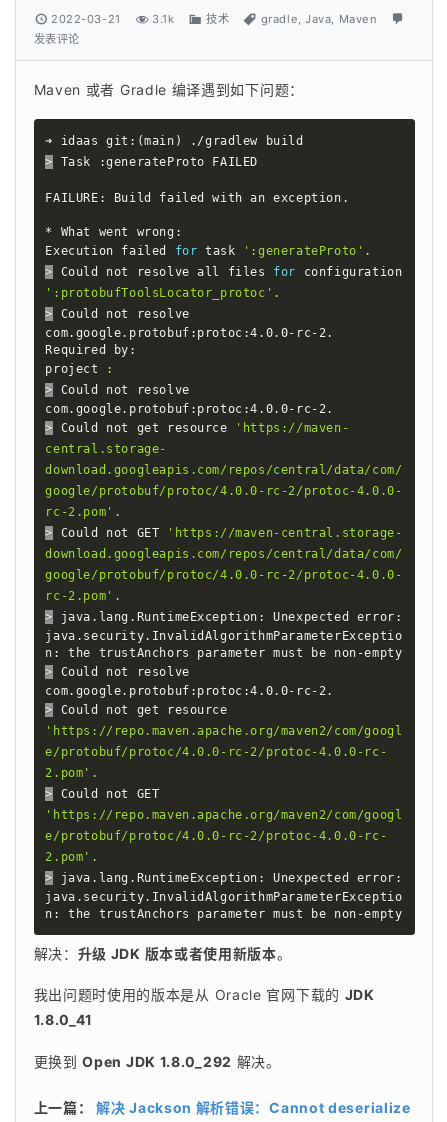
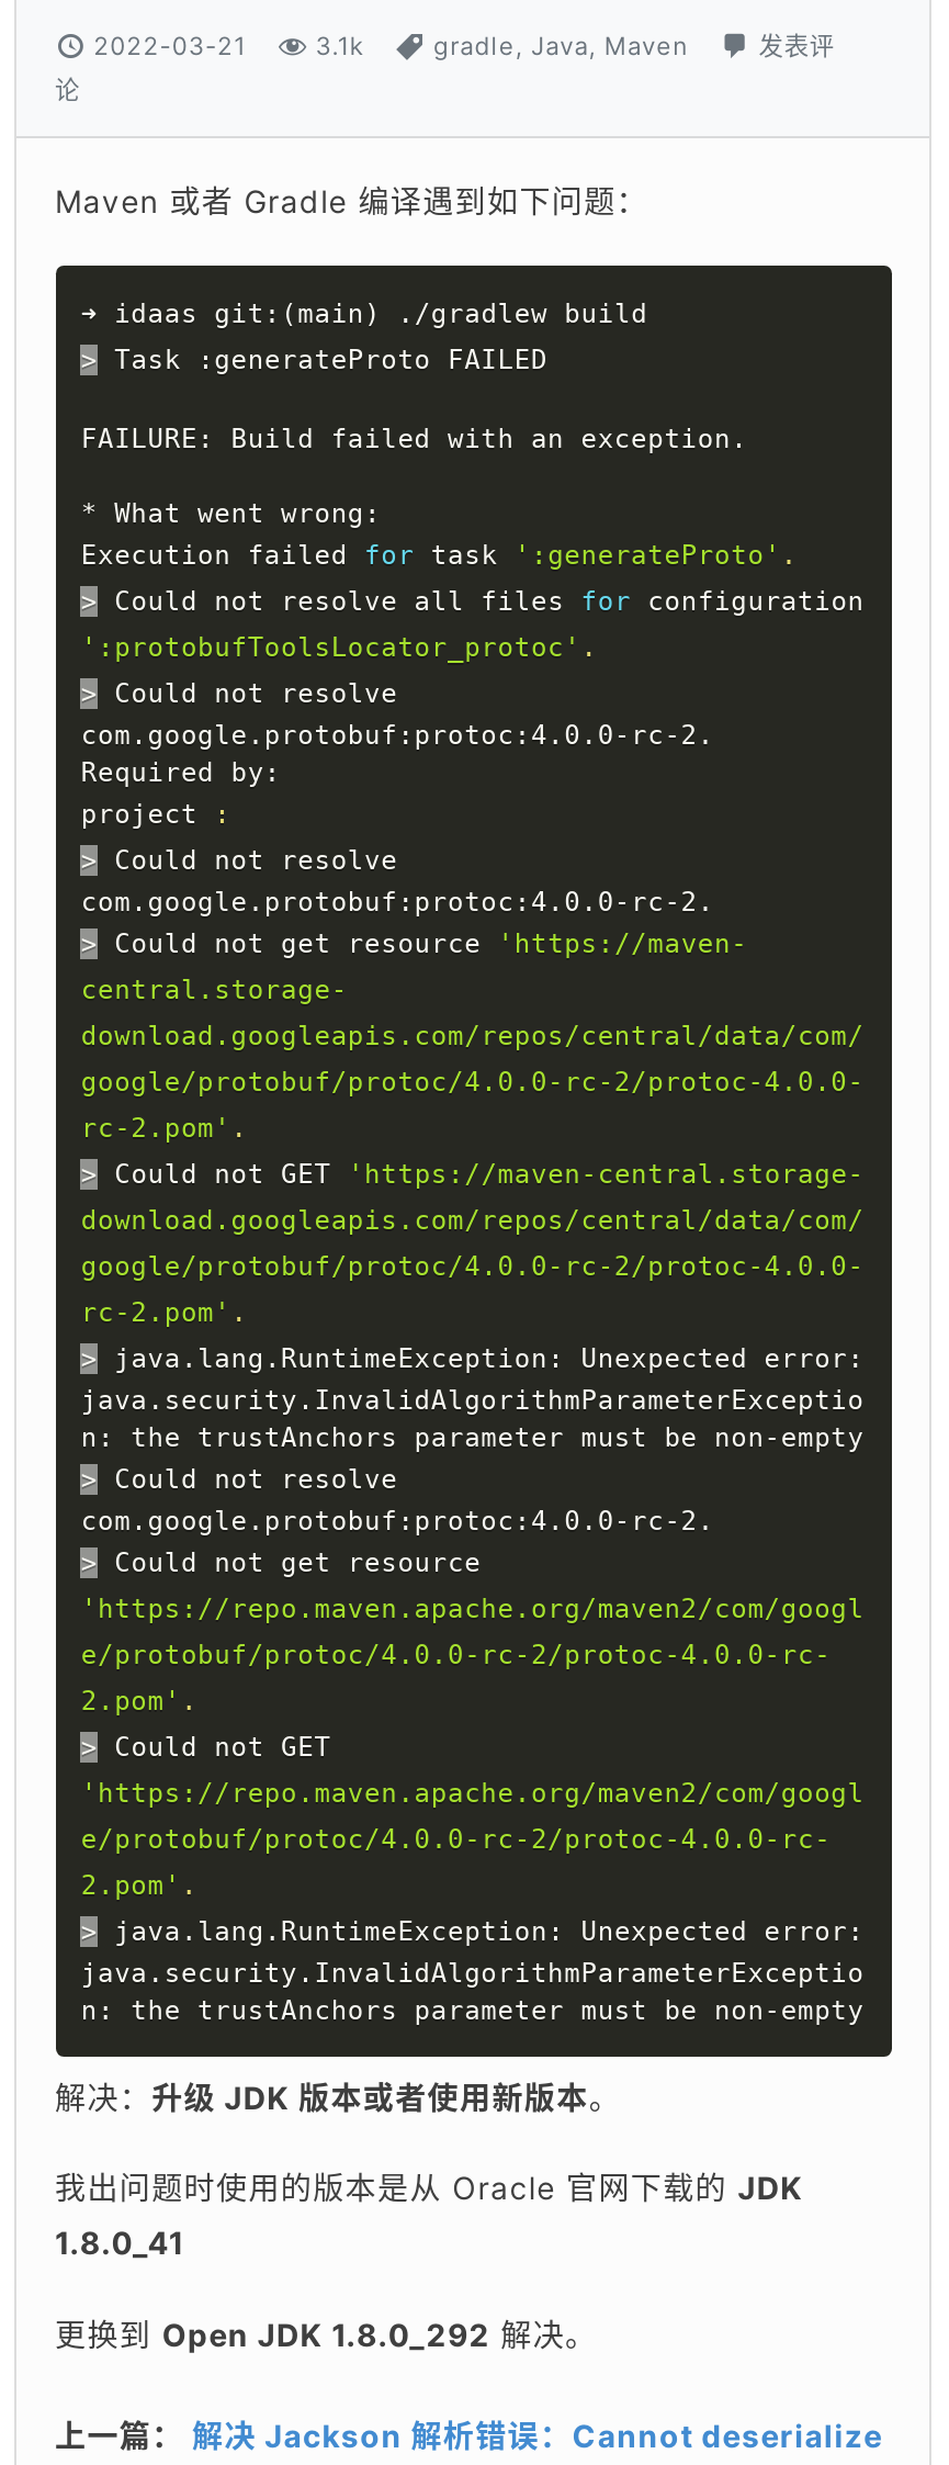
[206,12,229,26] 技术 -> none

